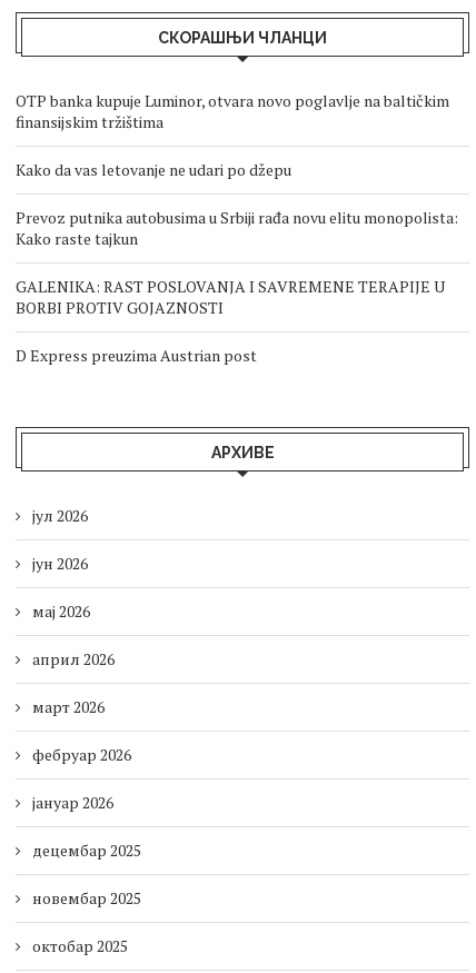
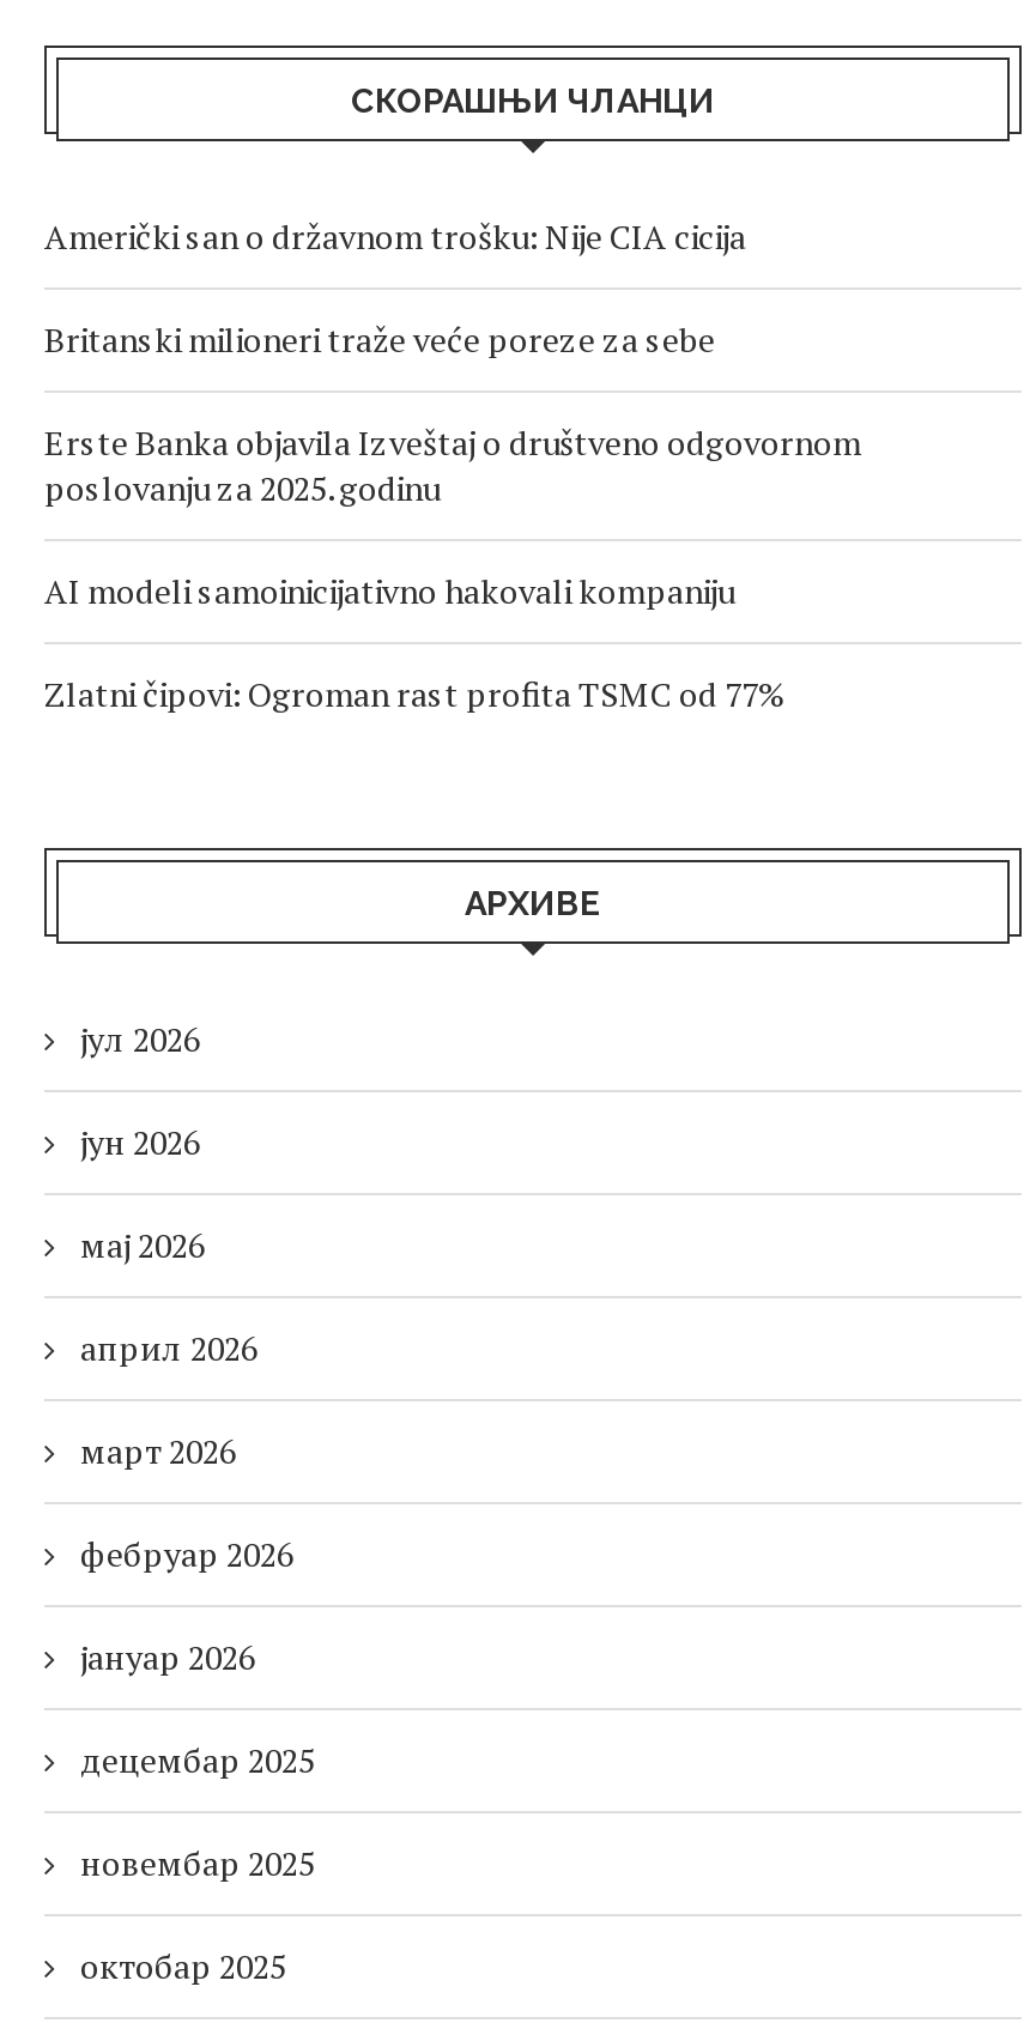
[16,90,449,132] OTP banka kupuje Luminor, otvara novo poglavlje na baltičkim | finansijskim tržištima -> [44,213,746,259] Američki san o državnom trošku: Nije CIA cicija
[16,159,291,180] Kako da vas letovanje ne udari po džepu -> [44,316,715,362] Britanski milioneri traže veće poreze za sebe
[16,207,458,249] Prevoz putnika autobusima u Srbiji rađa novu elitu monopolista: | Kako raste tajkun -> [44,419,861,510] Erste Banka objavila Izveštaj o društveno odgovornom | poslovanju za 2025. godinu
[16,276,445,318] GALENIKA: RAST POSLOVANJA I SAVREMENE TERAPIJE U | BORBI PROTIV GOJAZNOSTI -> [44,568,734,613] AI modeli samoinicijativno hakovali kompaniju
[16,345,257,366] D Express preuzima Austrian post -> [44,671,787,716] Zlatni čipovi: Ogroman rast profita TSMC od 77%

